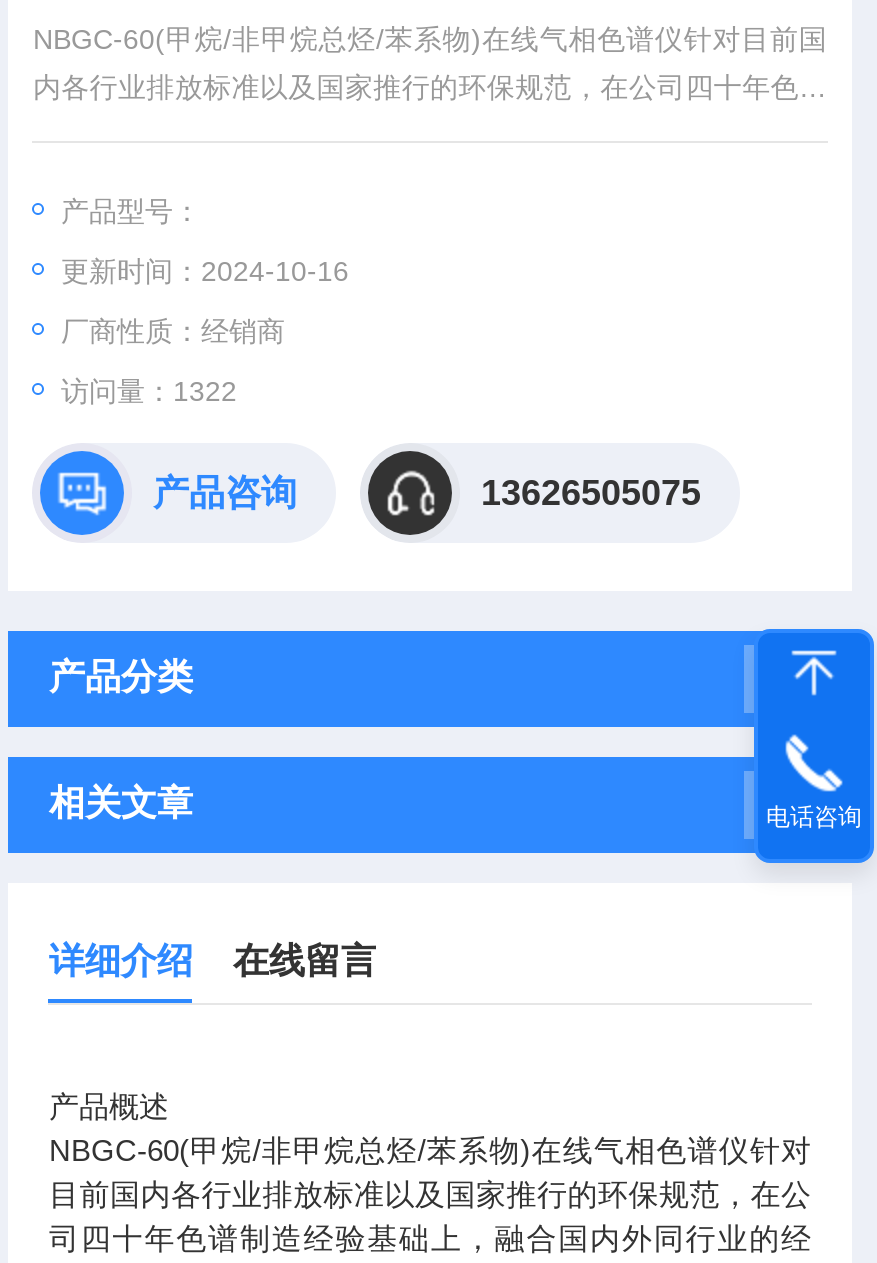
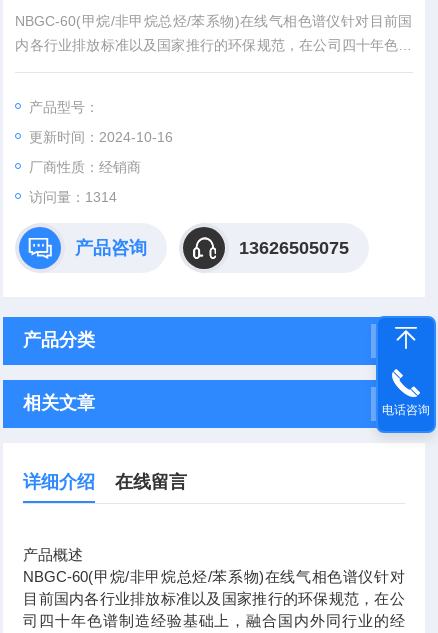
[61,375,237,407] 访问量：1322 -> [29,189,117,205] 访问量：1314

